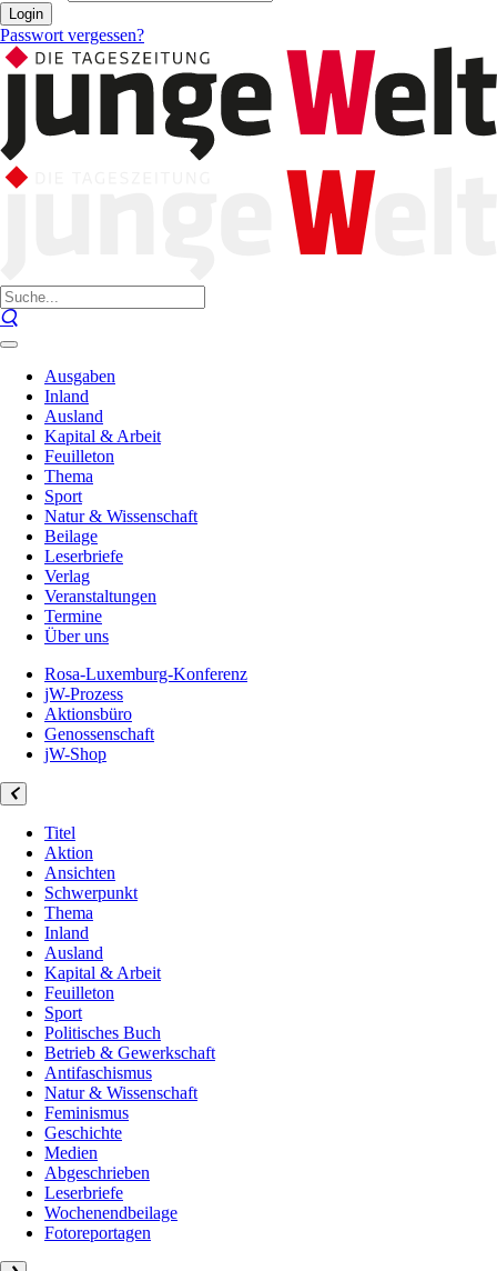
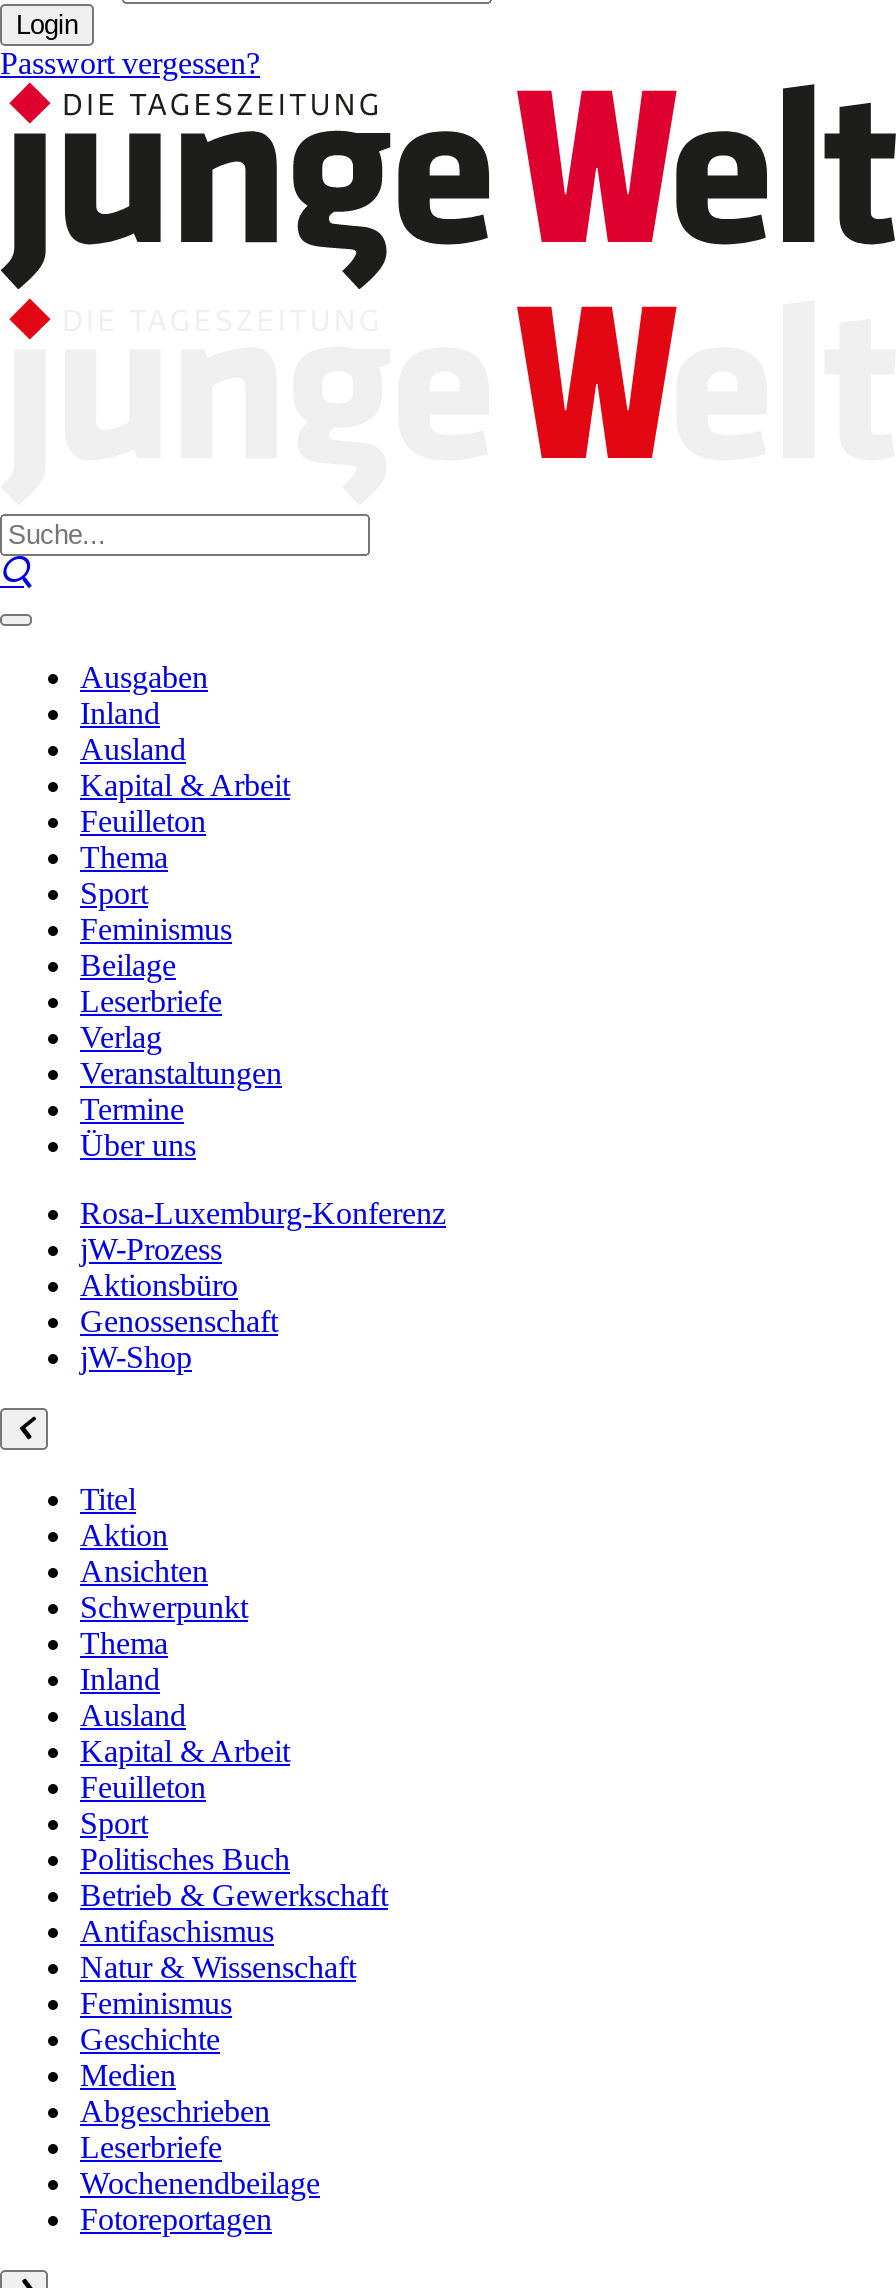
[44,507,197,526] Natur & Wissenschaft -> [80,912,232,946] Feminismus

